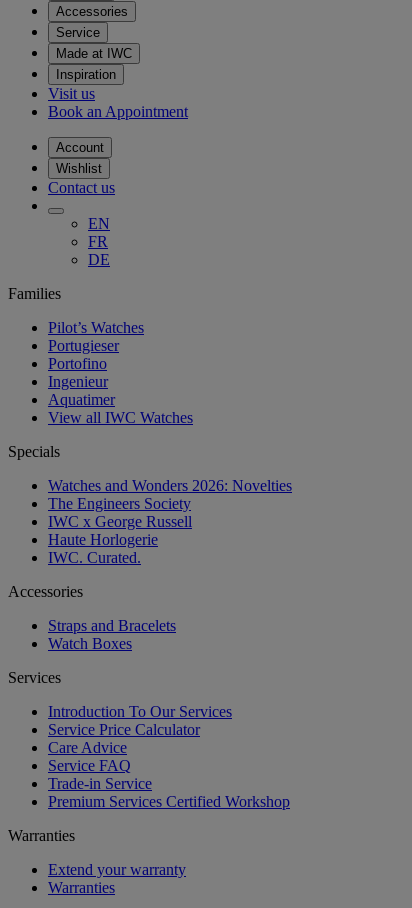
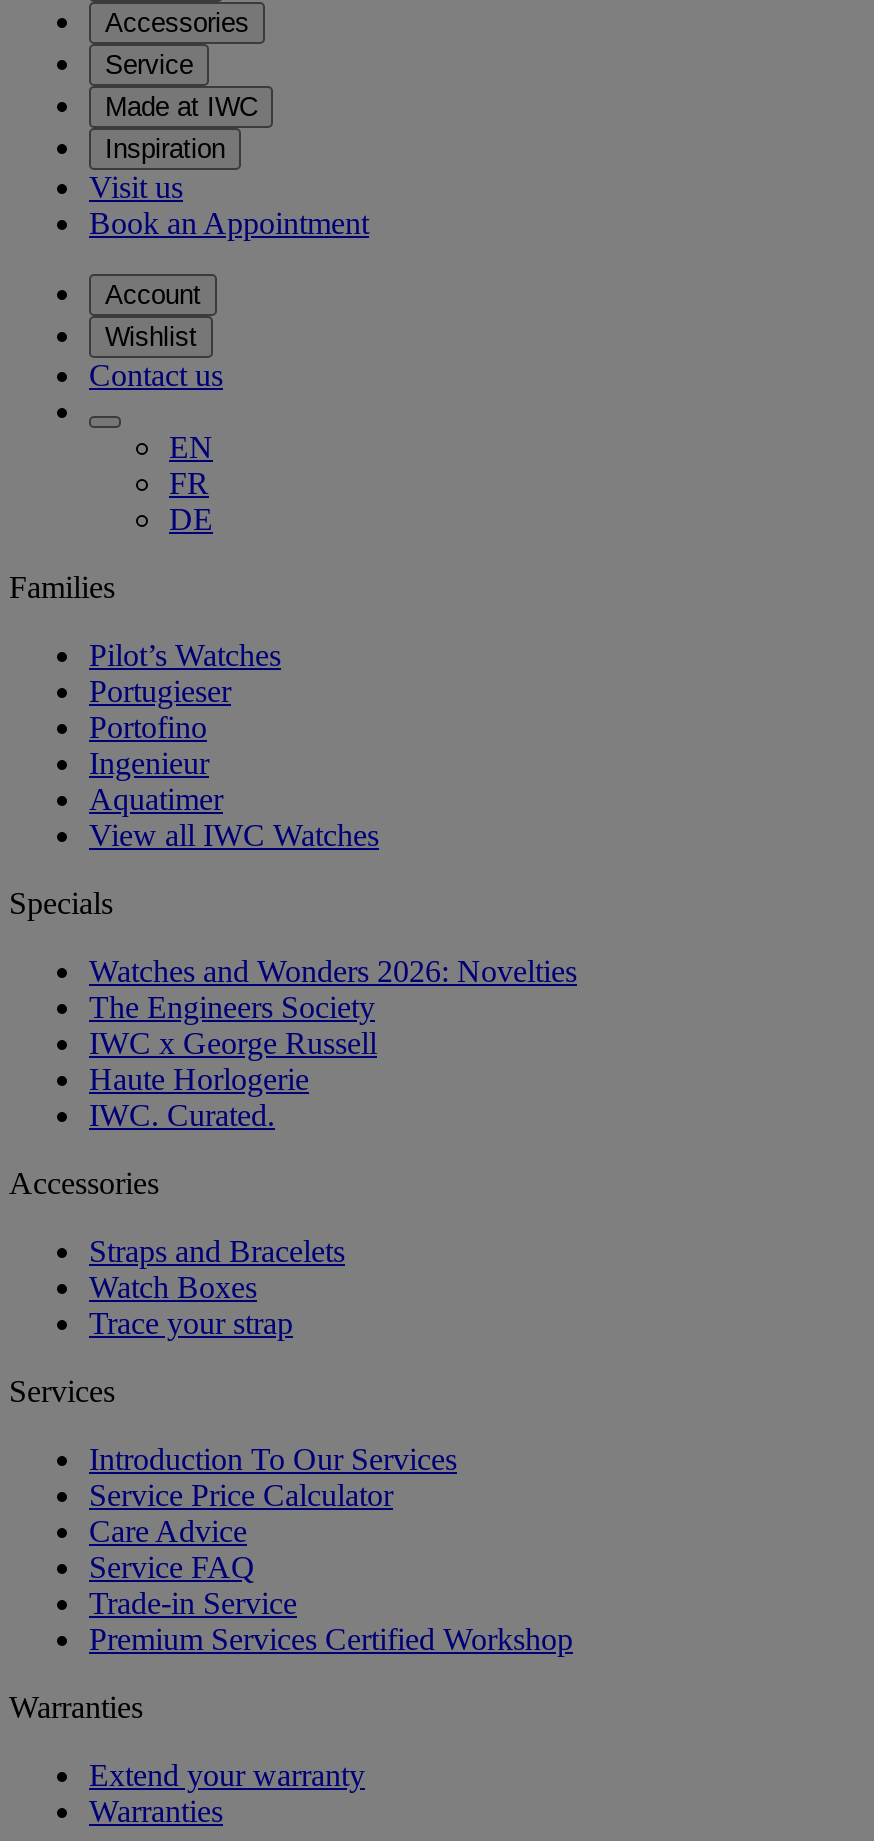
none -> [89,1306,293,1340] Trace your strap

